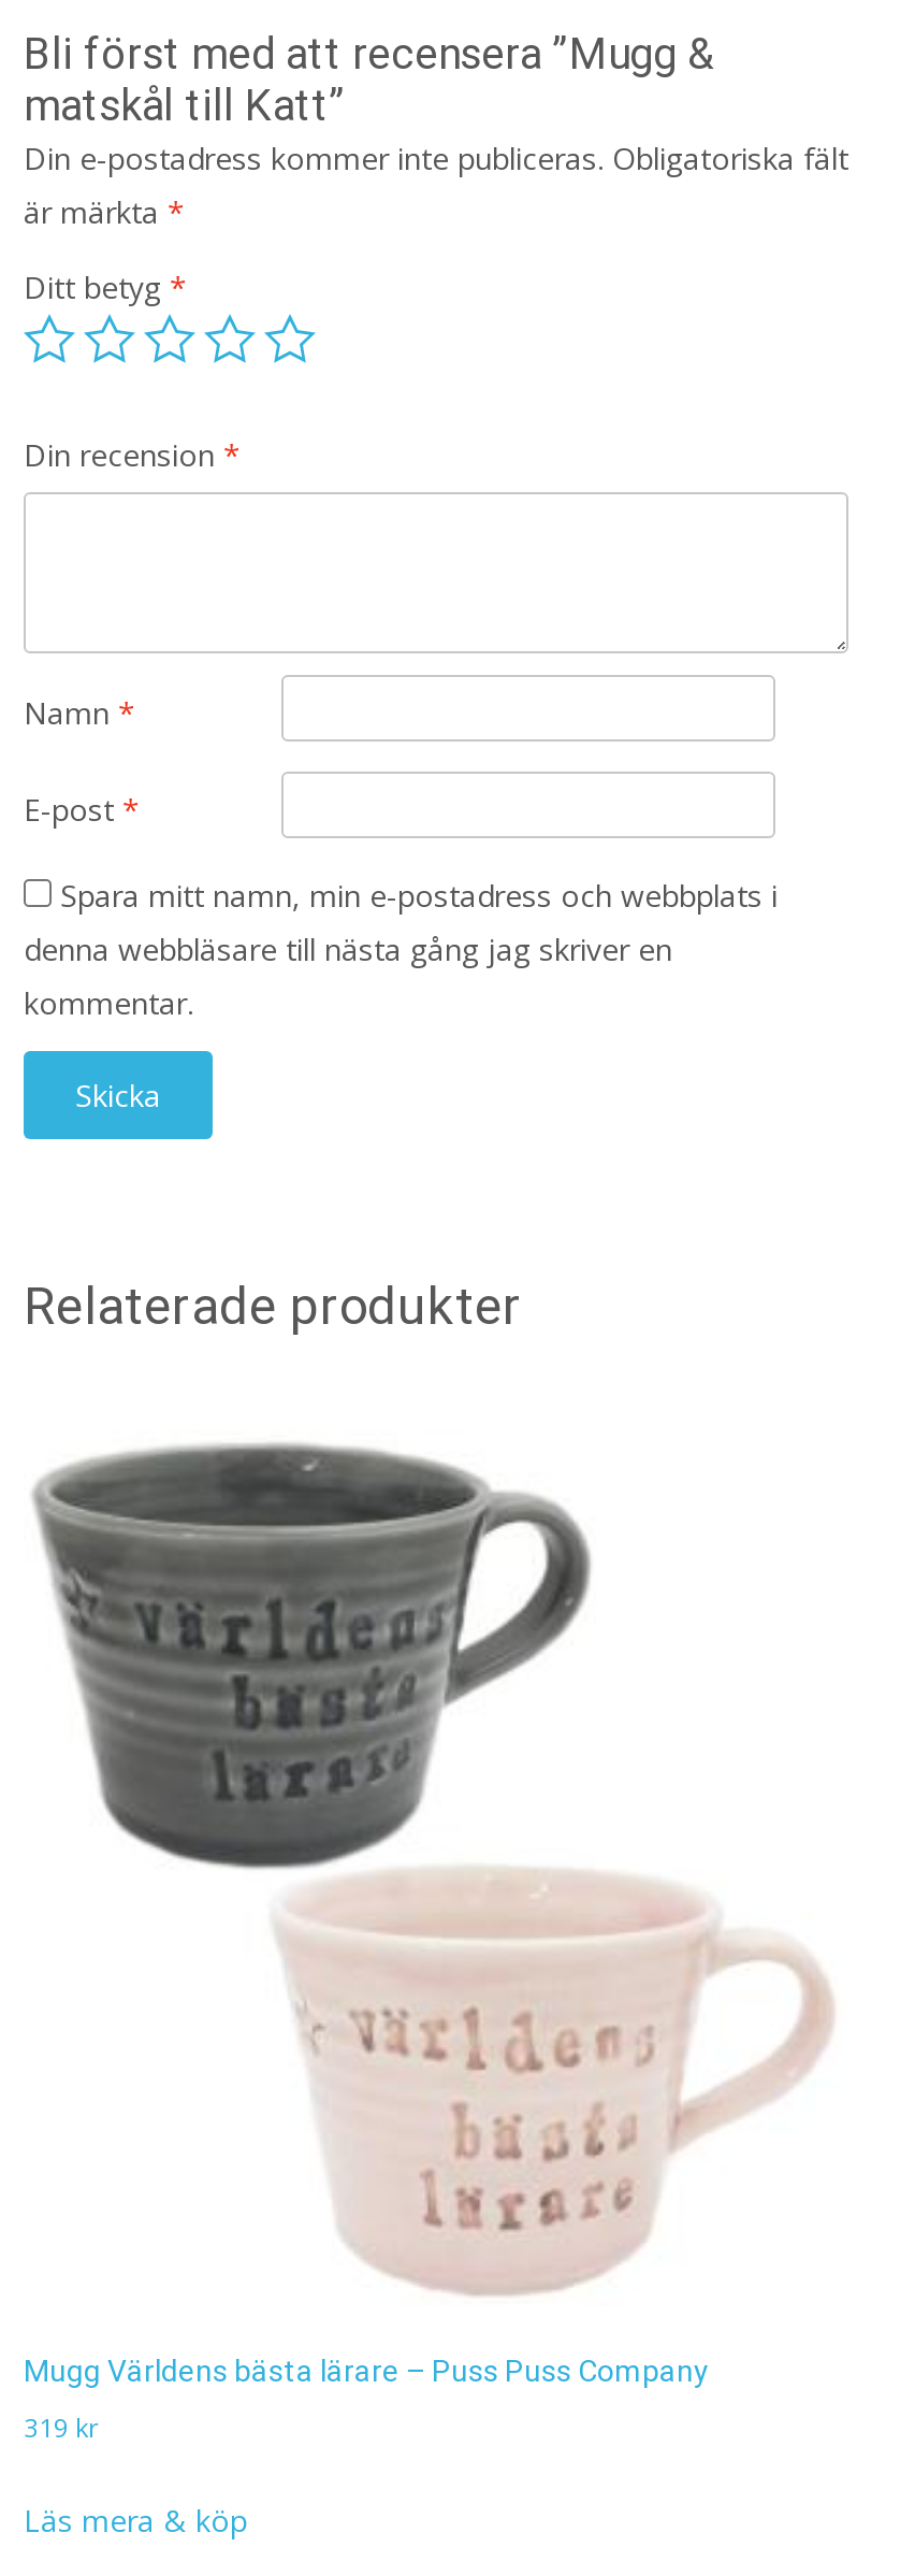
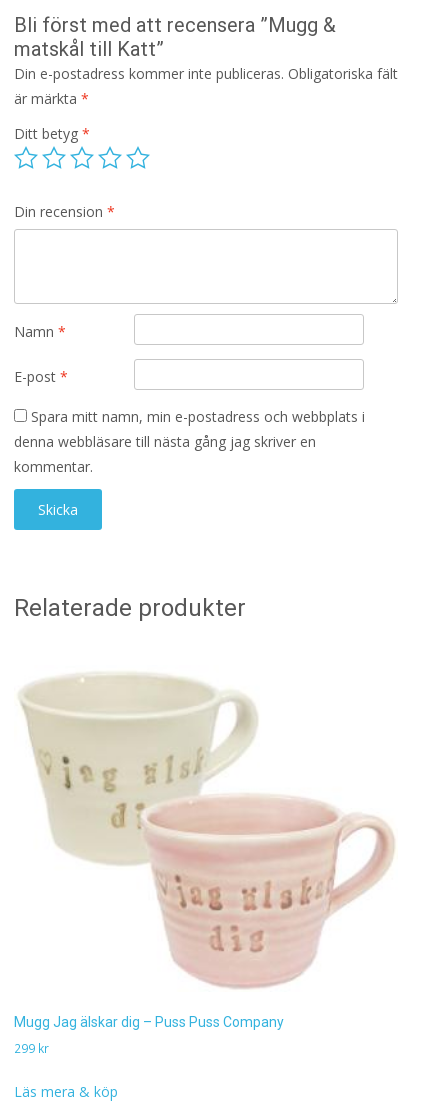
[24,1442,836,2388] [image] | Mugg Världens bästa lärare – Puss Puss Company -> [14,671,396,1030] [image] | Mugg Jag älskar dig – Puss Puss Company
[24,2409,99,2446] 319 kr -> [14,1040,49,1057] 299 kr

